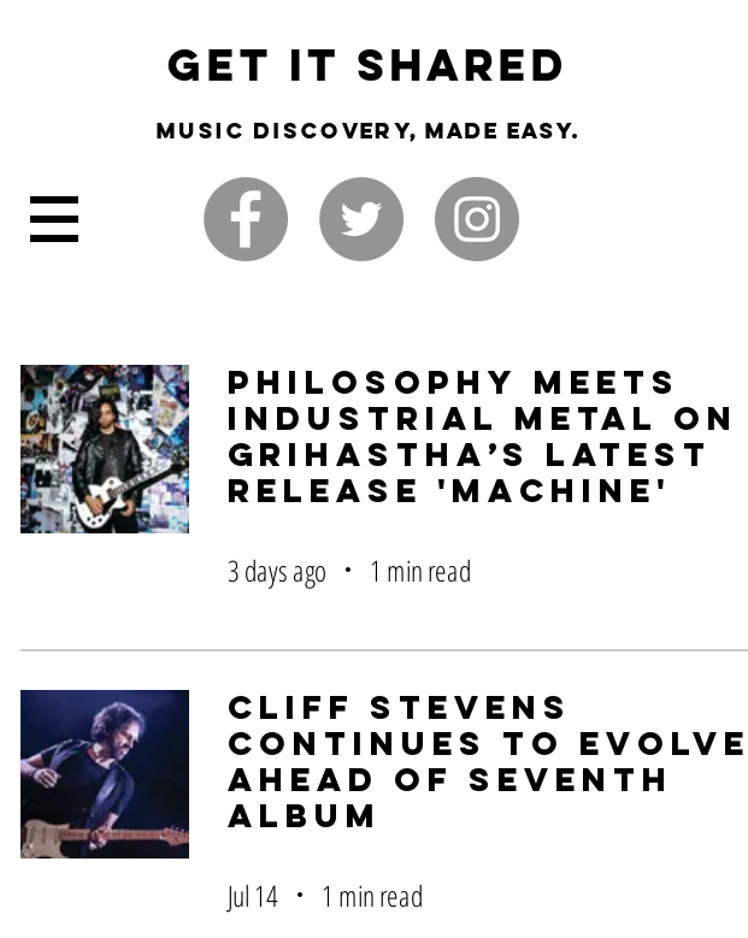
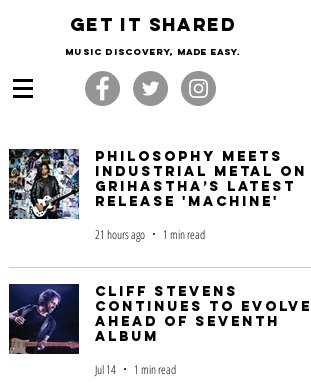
[228,549,471,590] 3 days ago 1 min read -> [95,225,205,242] 21 hours ago 1 min read

